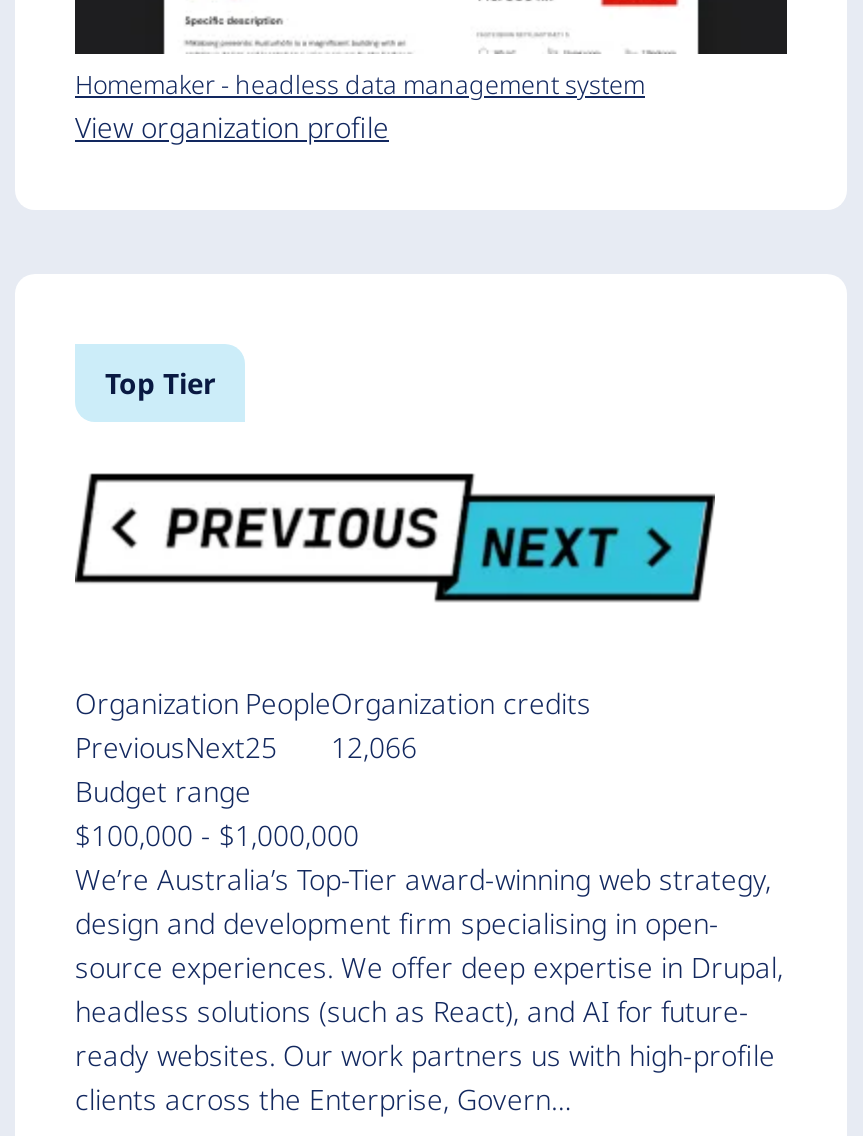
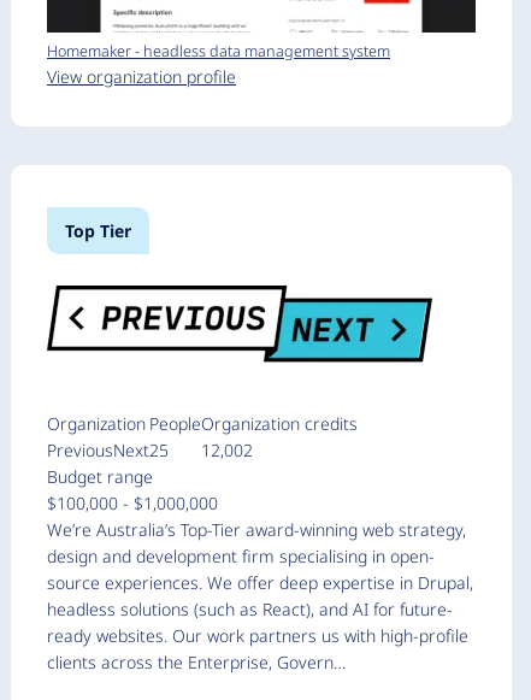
[75,728,417,766] PreviousNext 25 12,066 -> [47,438,253,461] PreviousNext 25 12,002

